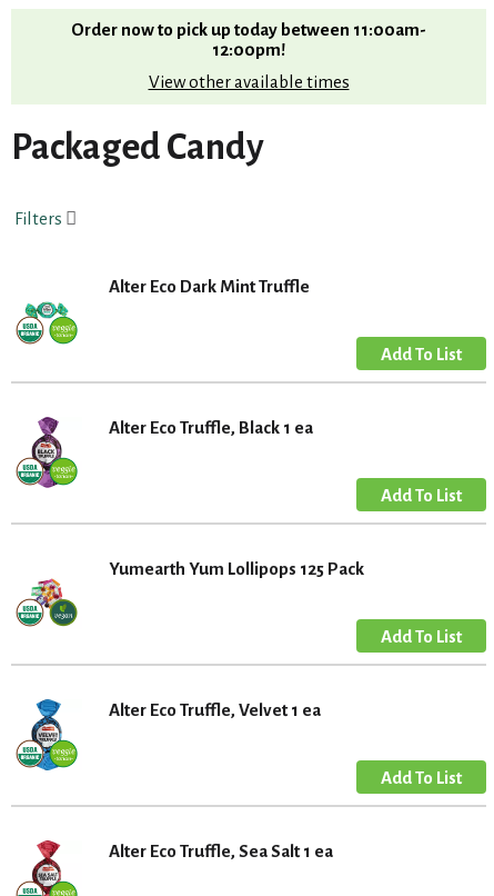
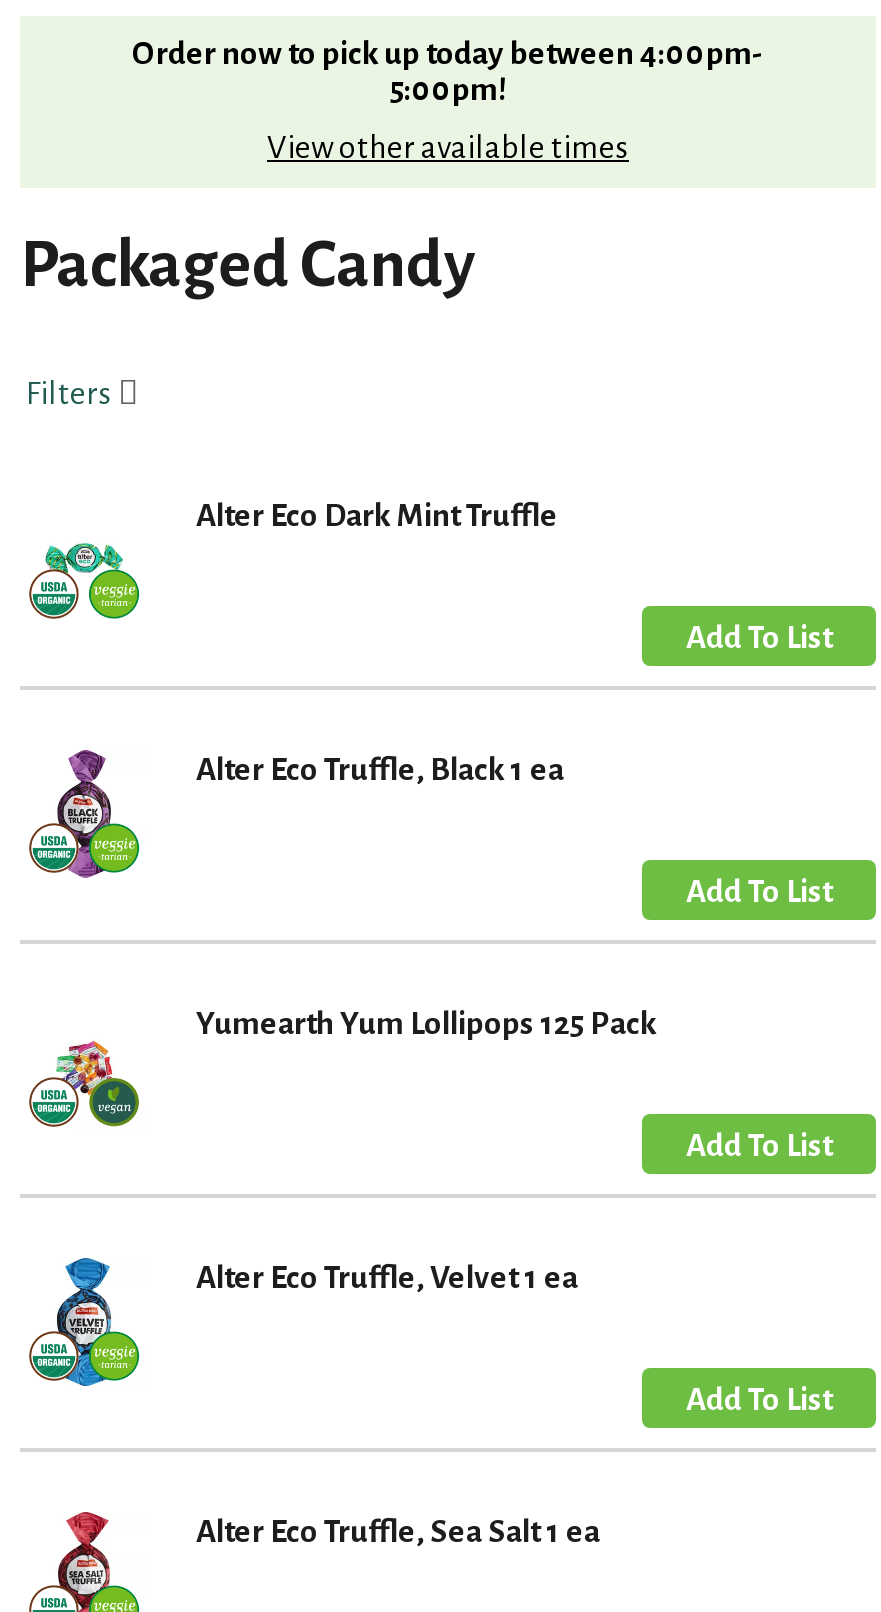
[71,20,426,59] Order now to pick up today between 11:00am- | 12:00pm! -> [132,36,764,106] Order now to pick up today between 4:00pm- | 5:00pm!

